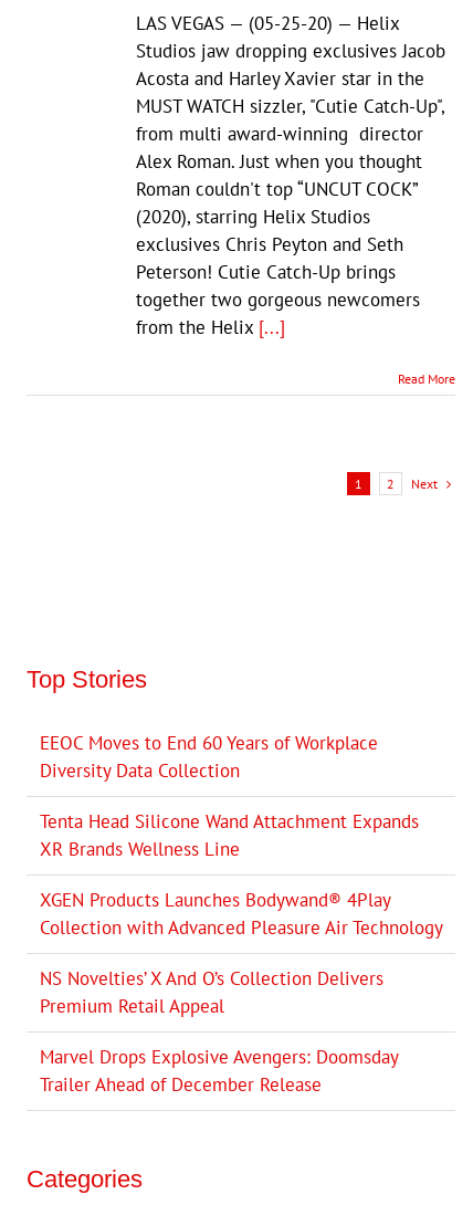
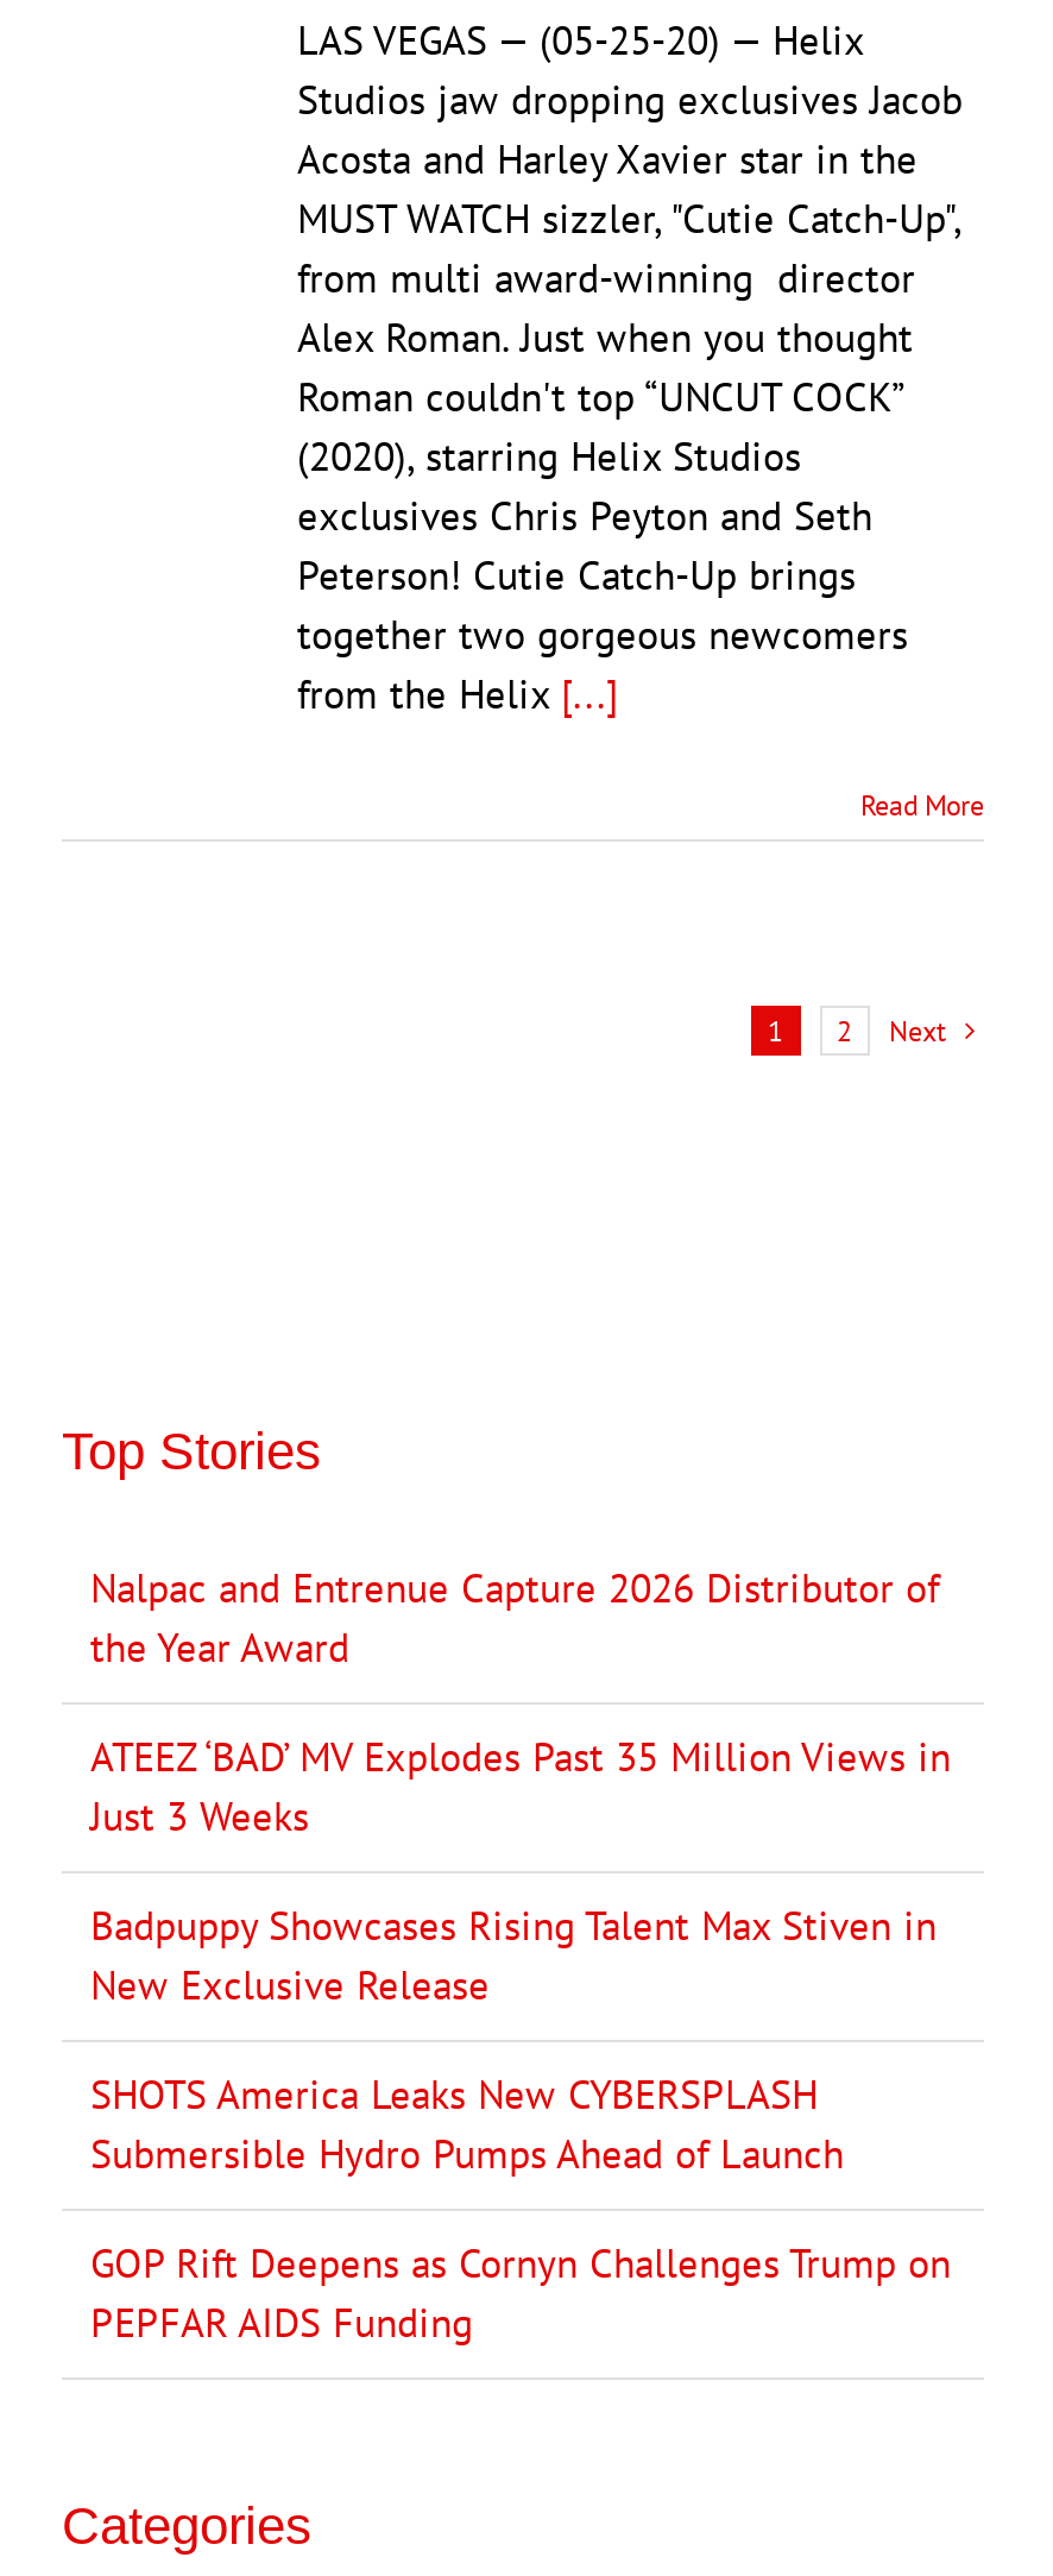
[40,731,378,783] EEOC Moves to End 60 Years of Workplace | Diversity Data Collection -> [90,1562,939,1674] Nalpac and Entrenue Capture 2026 Distributor of | the Year Award
[40,809,419,861] Tenta Head Silicone Wand Attachment Expands | XR Brands Wellness Line -> [90,1731,951,1843] ATEEZ ‘BAD’ MV Explodes Past 35 Million Views in | Just 3 Weeks
[40,888,443,940] XGEN Products Launches Bodywand® 4Play | Collection with Advanced Pleasure Air Technology -> [90,1900,937,2011] Badpuppy Showcases Rising Talent Max Stiven in | New Exclusive Release
[40,966,383,1018] NS Novelties’ X And O’s Collection Delivers | Premium Retail Appeal -> [90,2068,844,2180] SHOTS America Leaks New CYBERSPLASH | Submersible Hydro Pumps Ahead of Launch
[40,1045,398,1097] Marvel Drops Explosive Avengers: Doomsday | Trailer Ahead of December Release -> [90,2237,951,2349] GOP Rift Deepens as Cornyn Challenges Trump on | PEPFAR AIDS Funding

